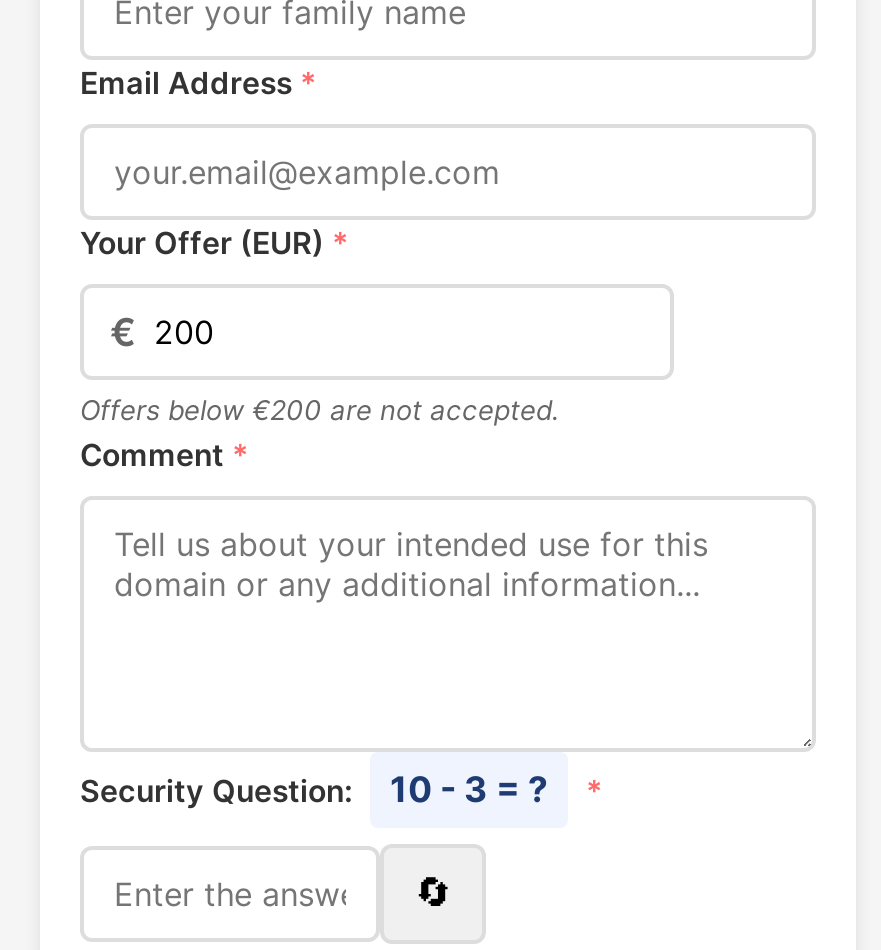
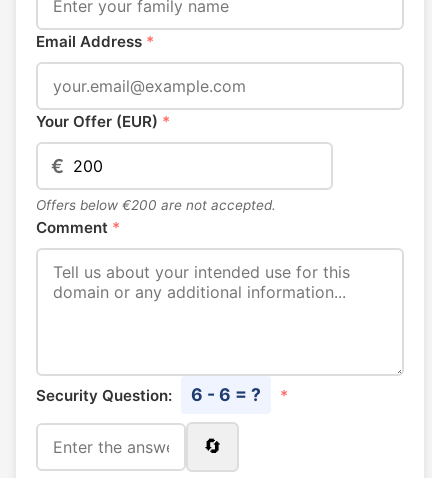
[390,768,548,810] 10 - 3 = ? -> [191,384,261,405] 6 - 6 = ?

